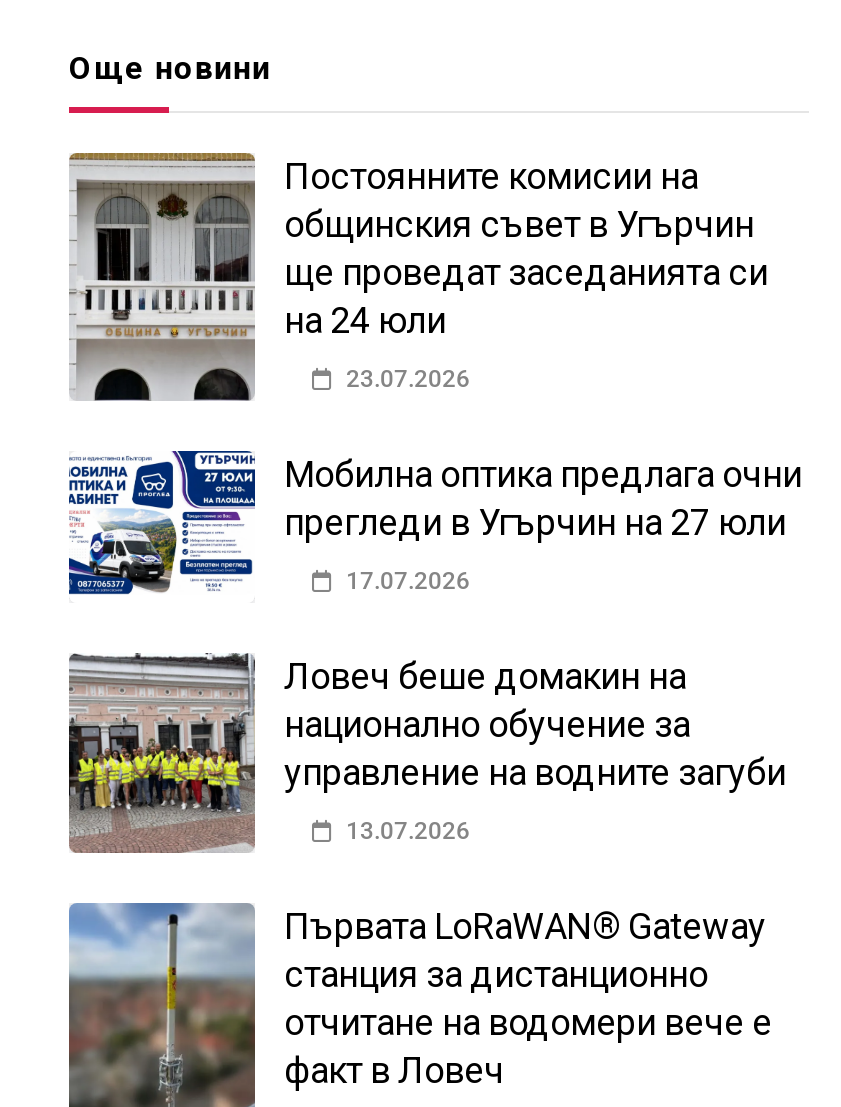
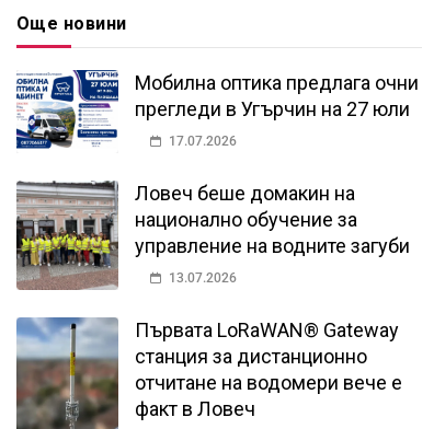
[69,151,768,411] [image] | Постоянните комисии на | общинския съвет в Угърчин | ще проведат заседанията си | на 24 юли | 23.07.2026 -> none

